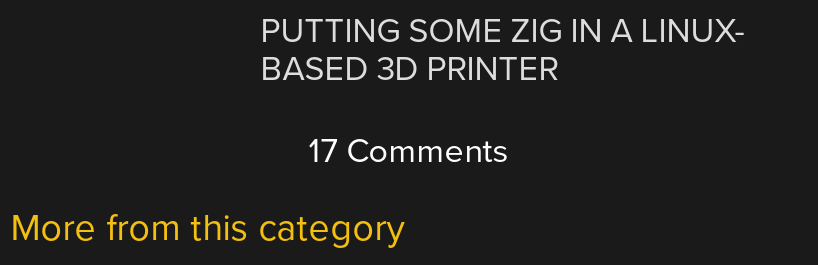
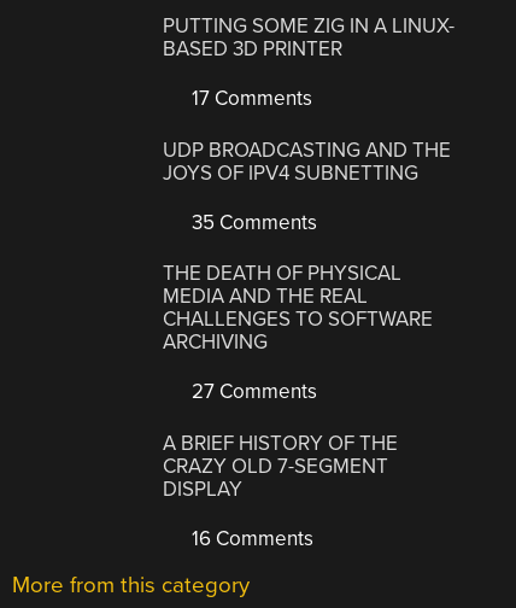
none -> [163,137,451,551] UDP BROADCASTING AND THE | JOYS OF IPV4 SUBNETTING | 35 Comments | THE DEATH OF PHYSICAL | MEDIA AND THE REAL | CHALLENGES TO SOFTWARE | ARCHIVING | 27 Comments | A BRIEF HISTORY OF THE | CRAZY OLD 7-SEGMENT | DISPLAY | 16 Comments

